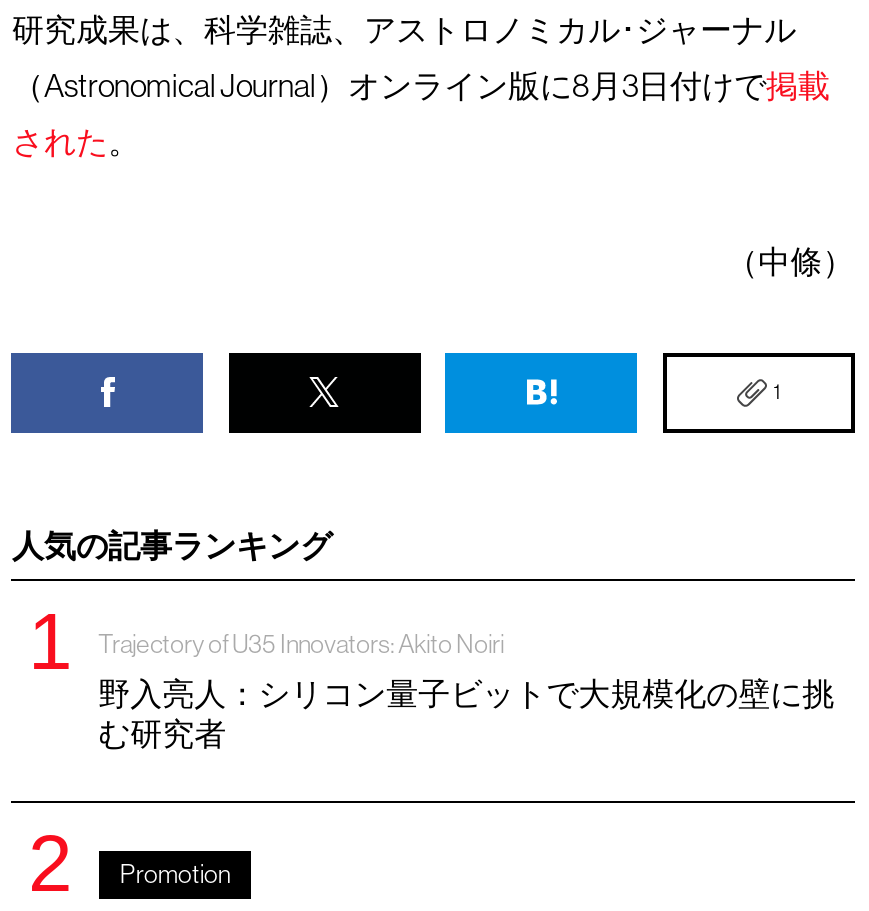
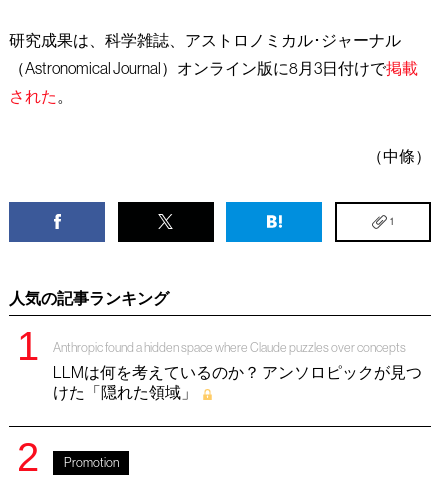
[98,629,504,659] Trajectory of U35 Innovators: Akito Noiri -> [53,340,406,355] Anthropic found a hidden space where Claude puzzles over concepts
[98,675,834,751] 野入亮人：シリコン量子ビットで大規模化の壁に挑 | む研究者 -> [53,363,422,401] LLMは何を考えているのか？ アンソロピックが見つ | けた「隠れた領域」

